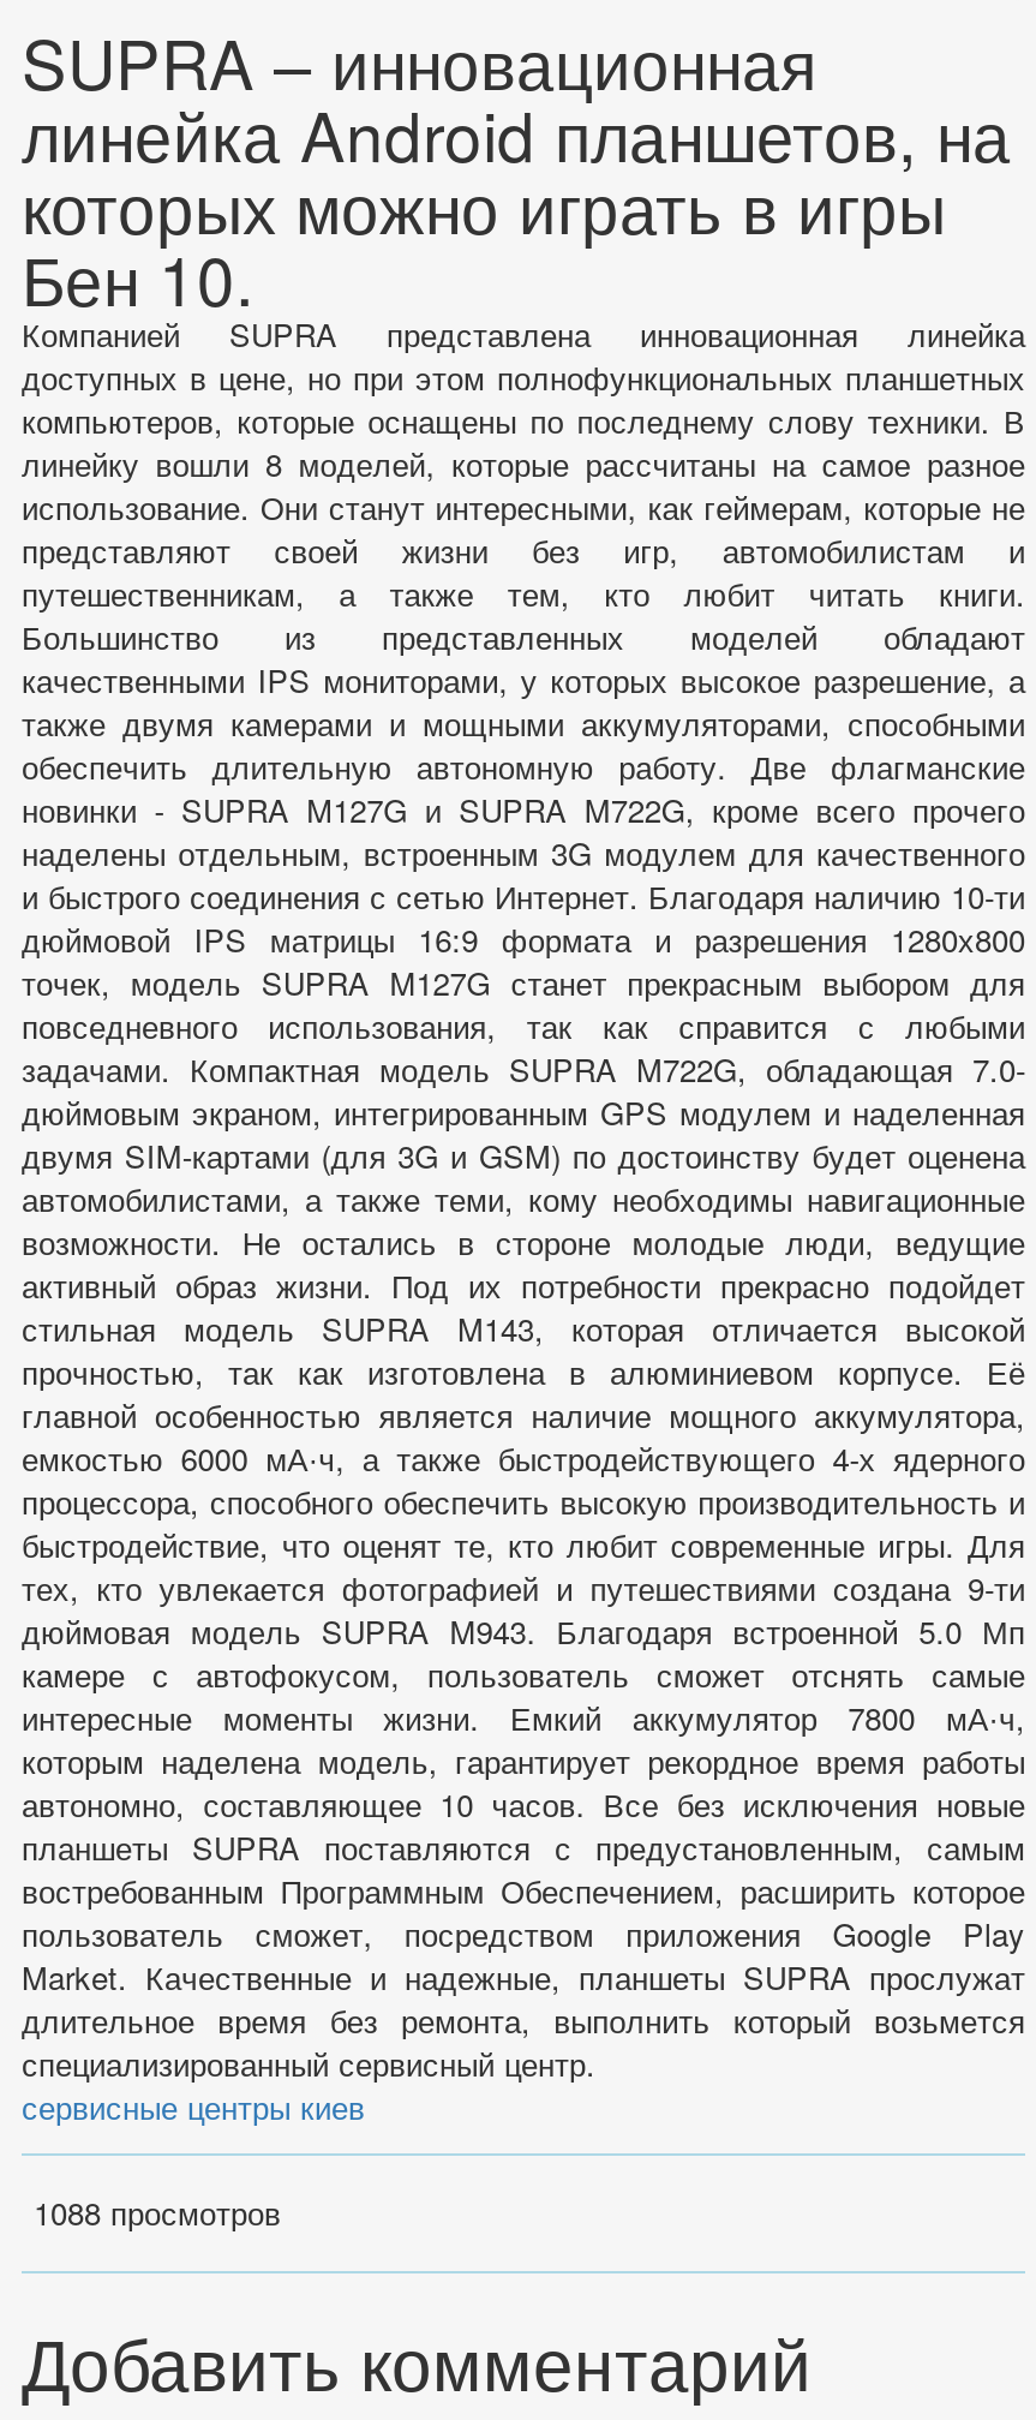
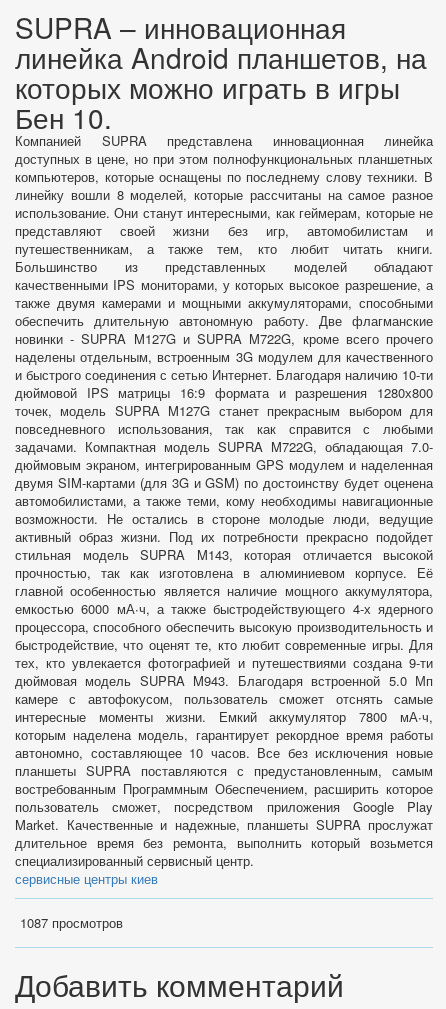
[34,2189,281,2235] 1088 просмотров -> [20,913,123,932] 1087 просмотров

